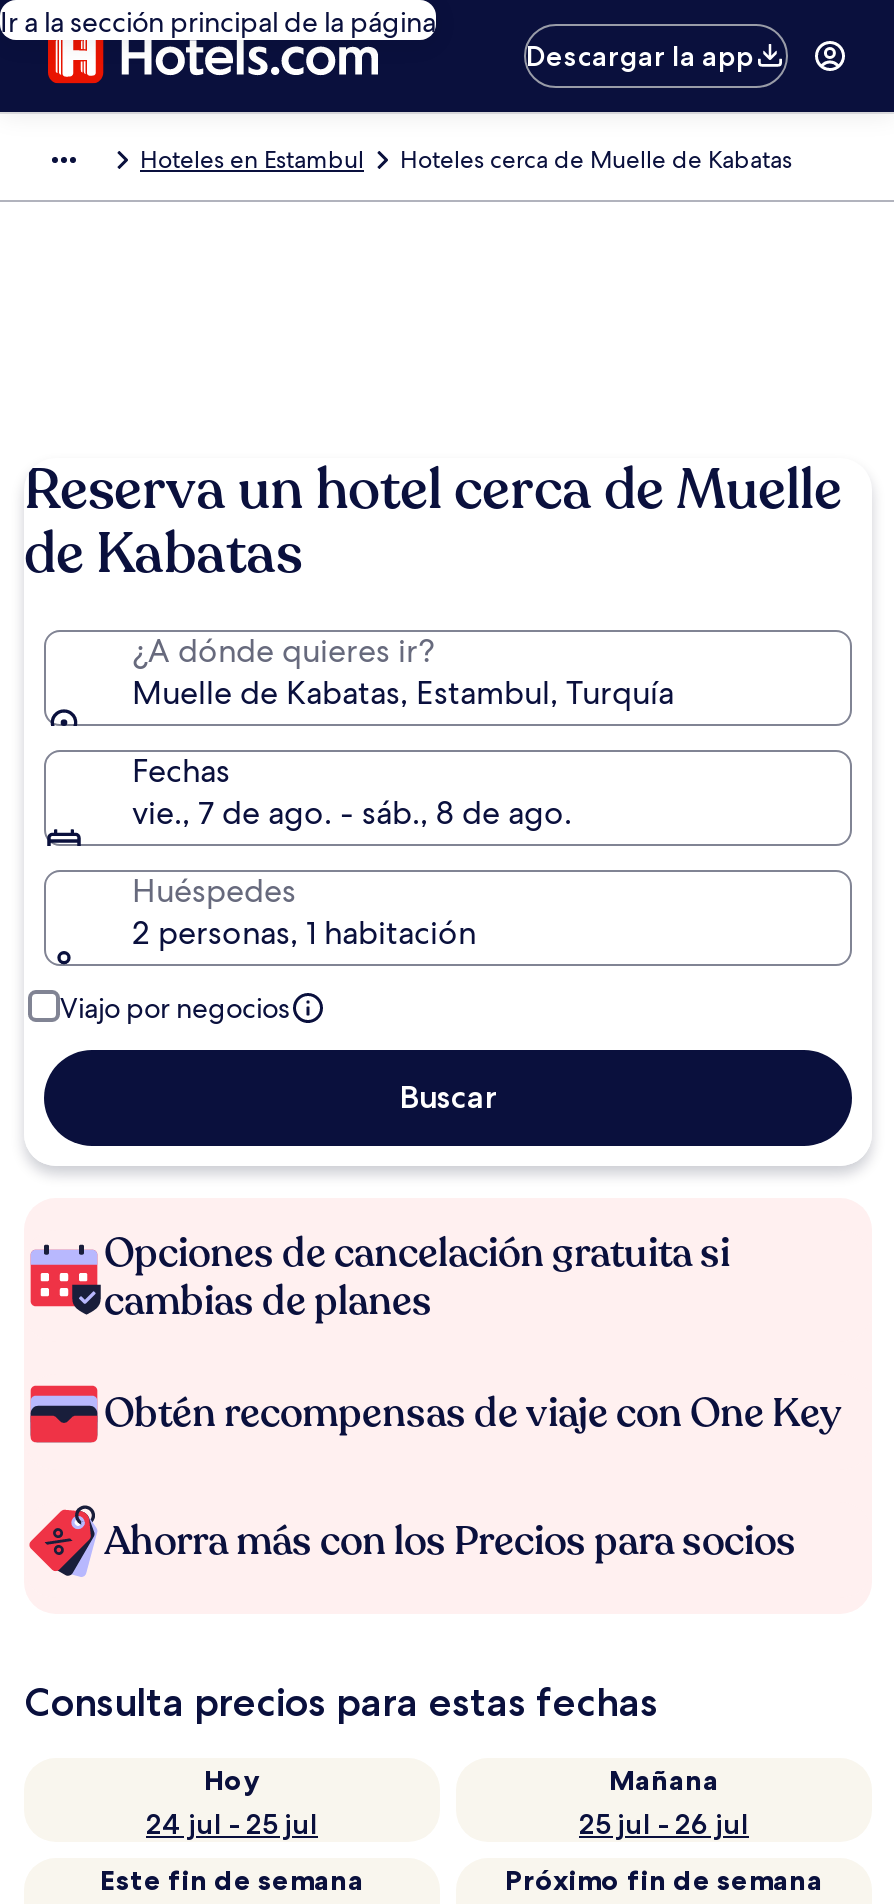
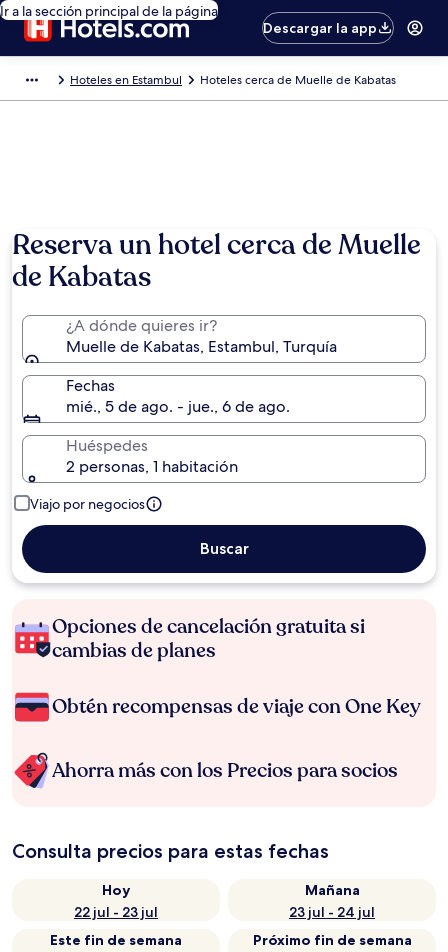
[132,792,572,834] vie., 7 de ago. - sáb., 8 de ago. -> [66,396,290,417] mié., 5 de ago. - jue., 6 de ago.
[146,1806,318,1842] 24 jul - 25 jul -> [74,903,158,921] 22 jul - 23 jul
[579,1806,749,1842] 25 jul - 26 jul -> [289,903,375,921] 23 jul - 24 jul

